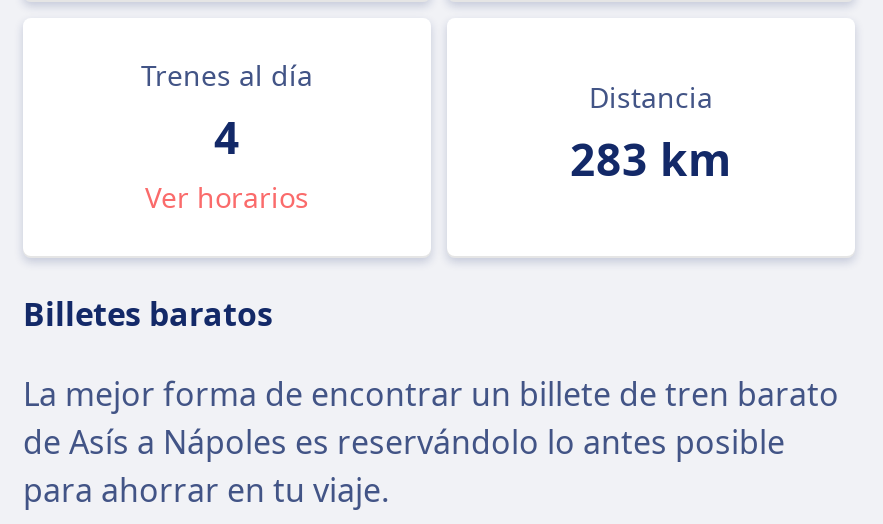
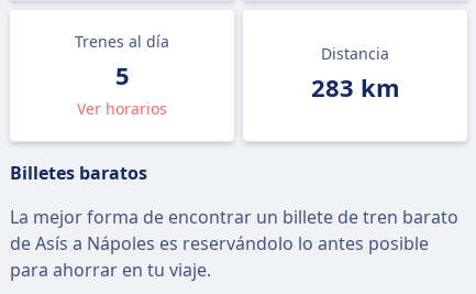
[214,106,240,166] 4 -> [115,58,129,91] 5

